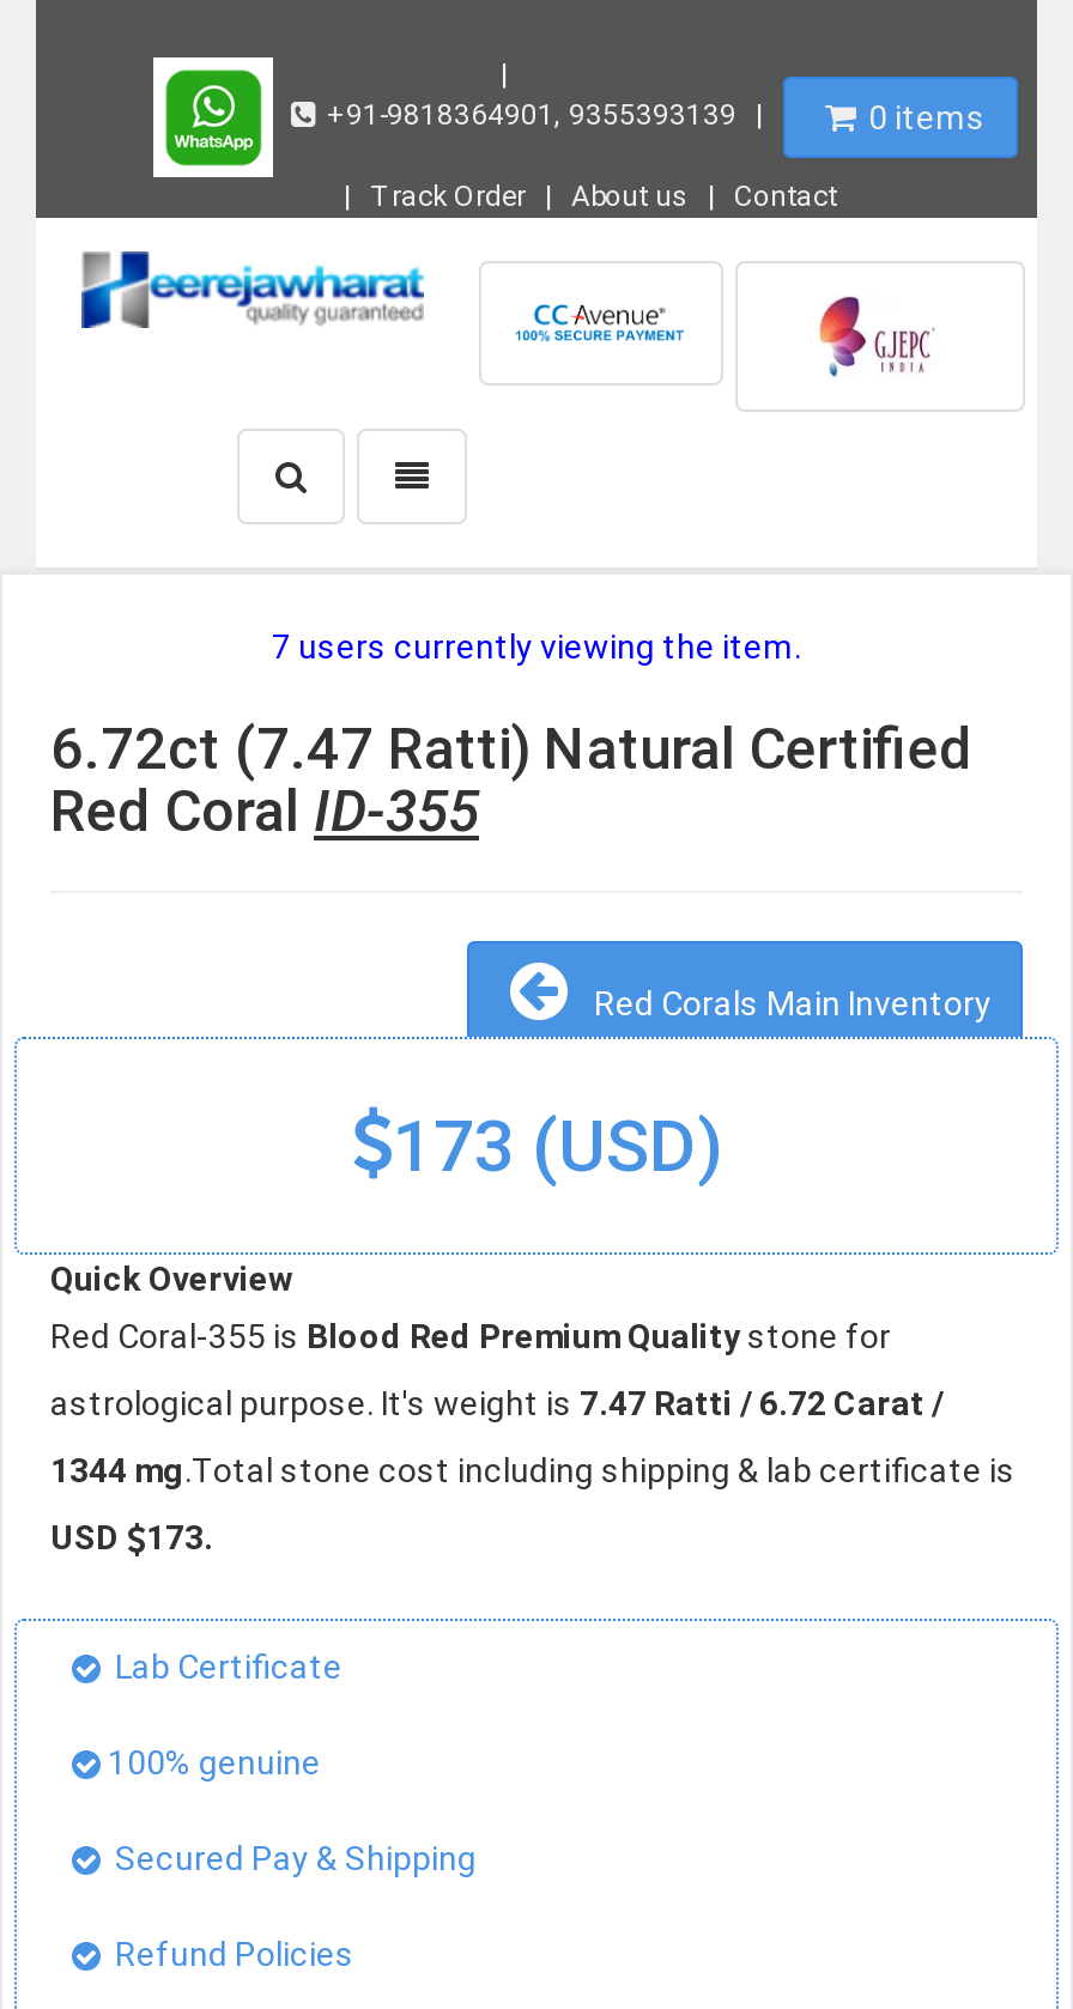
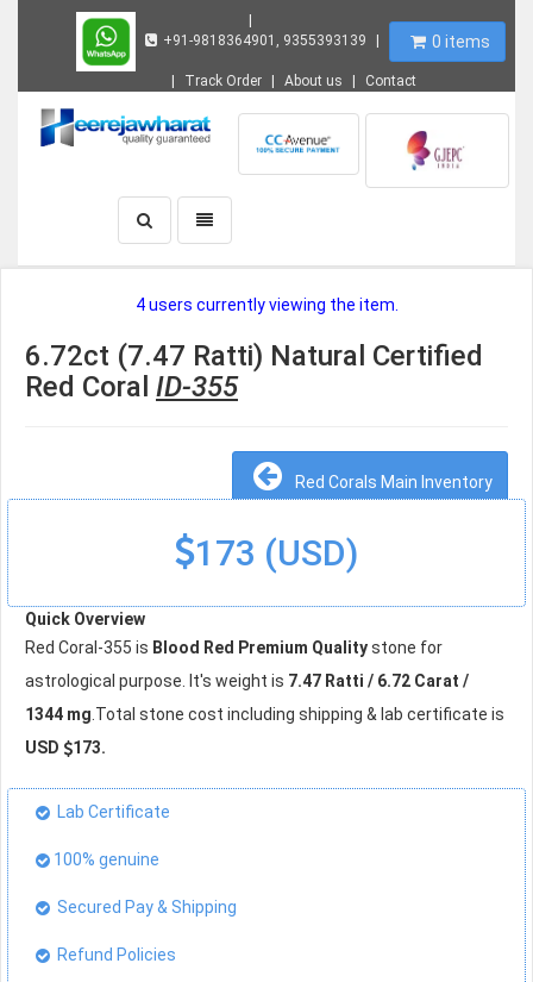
[272,627,801,665] 7 users currently viewing the item. -> [135,295,398,314] 4 users currently viewing the item.

